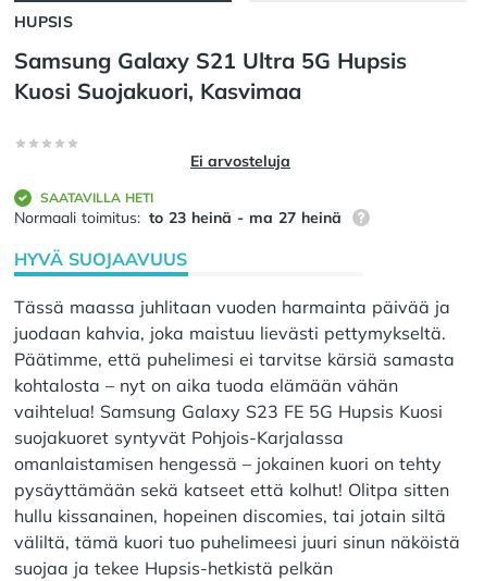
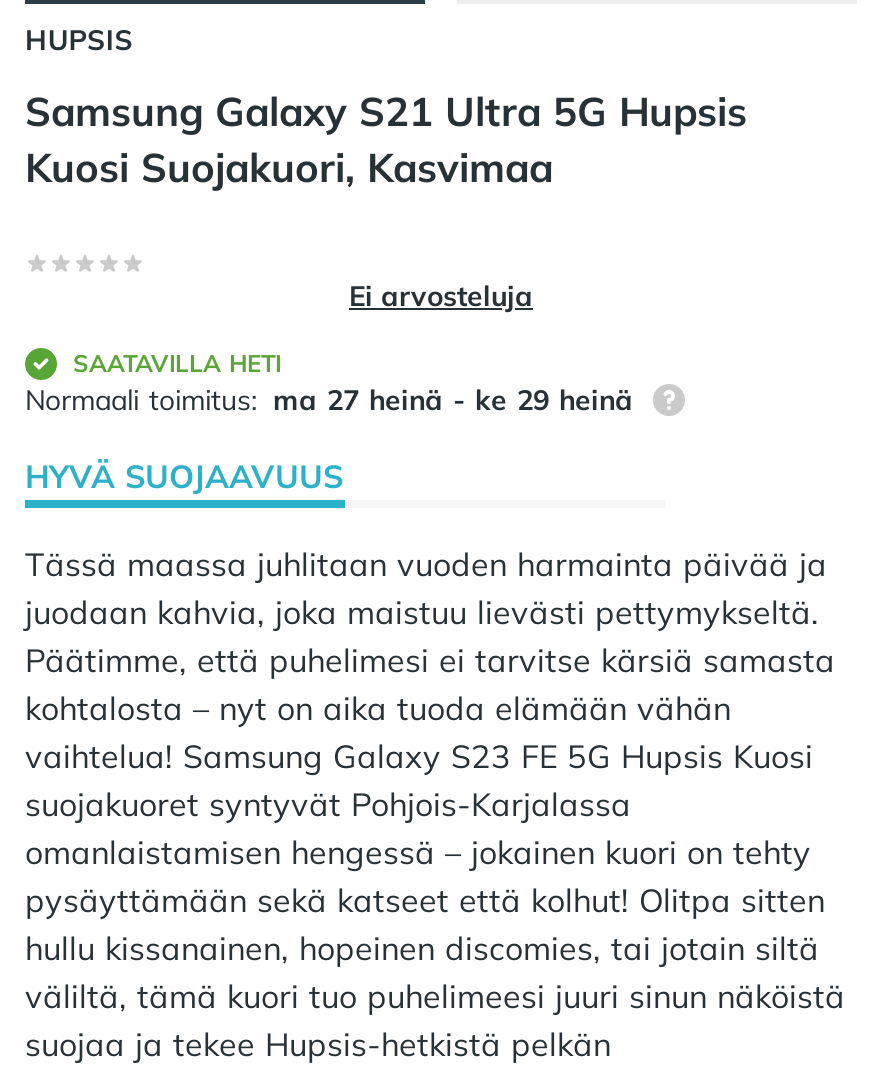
[14,208,342,227] Normaali toimitus: to 23 heinä - ma 27 heinä -> [25,382,633,418] Normaali toimitus: ma 27 heinä - ke 29 heinä

